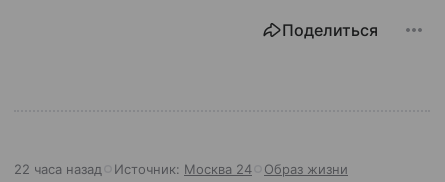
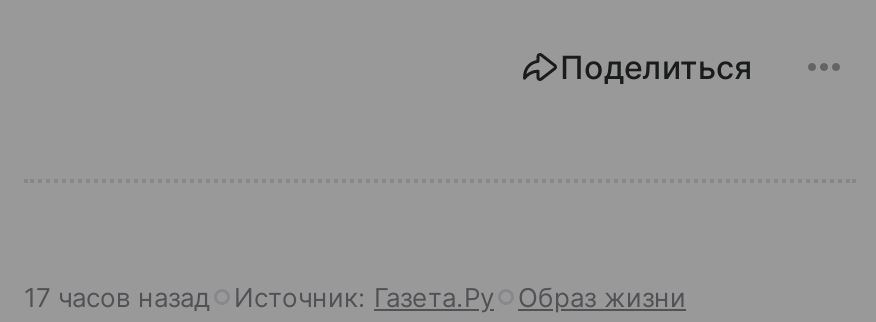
[14,161,252,177] 22 часа назад | Источник: Москва 24 -> [24,280,494,312] 17 часов назад | Источник: Газета.Ру

